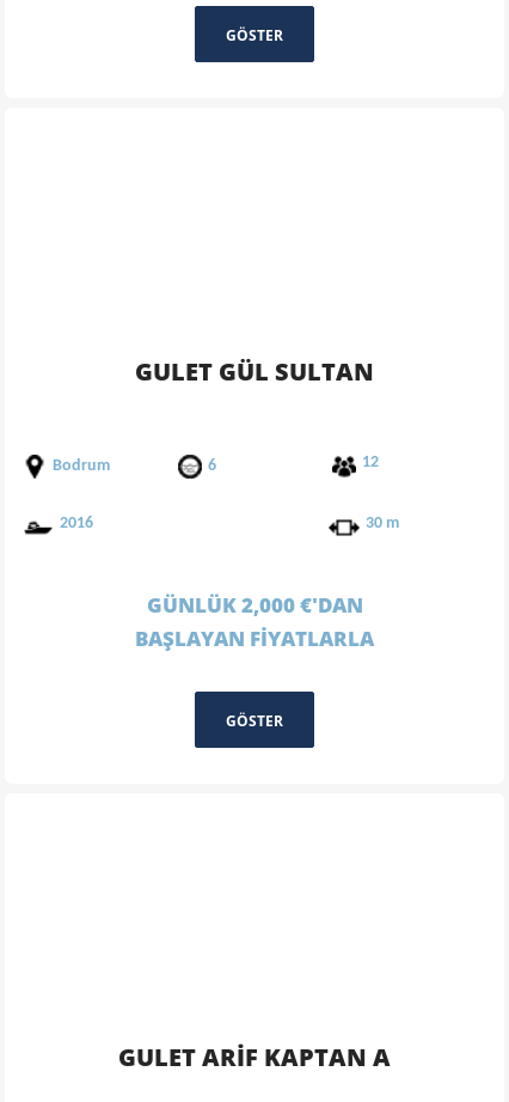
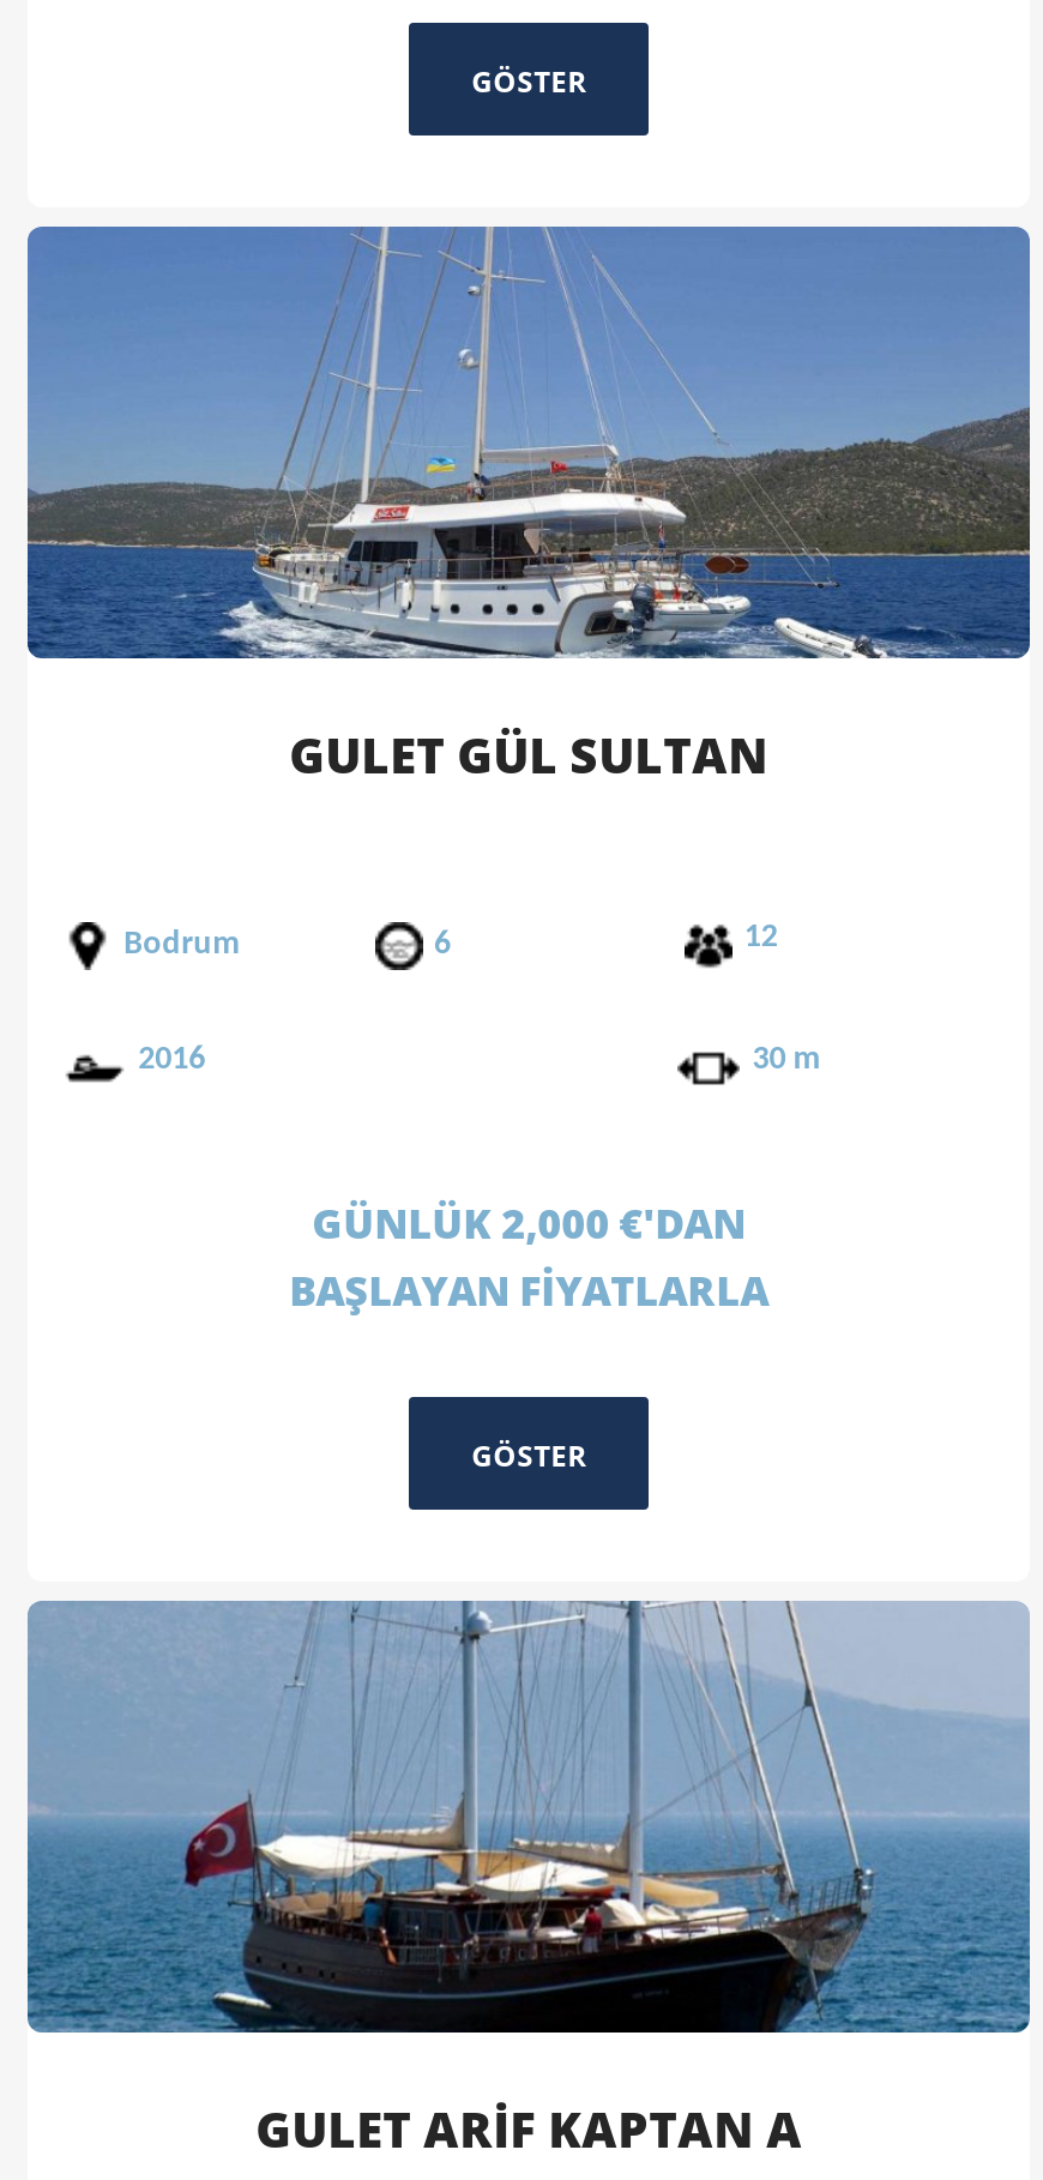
none -> [25,224,1032,661] [image]
none -> [25,1598,1032,2035] [image]

